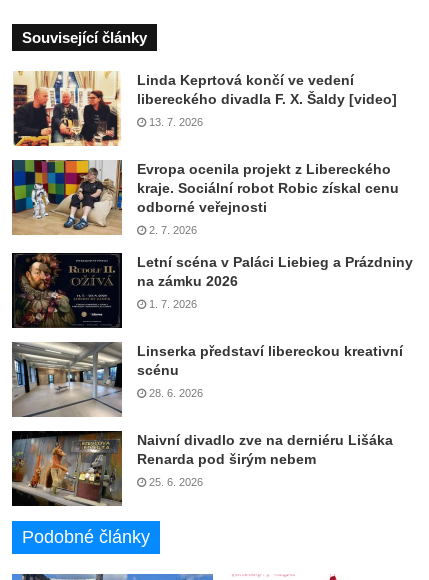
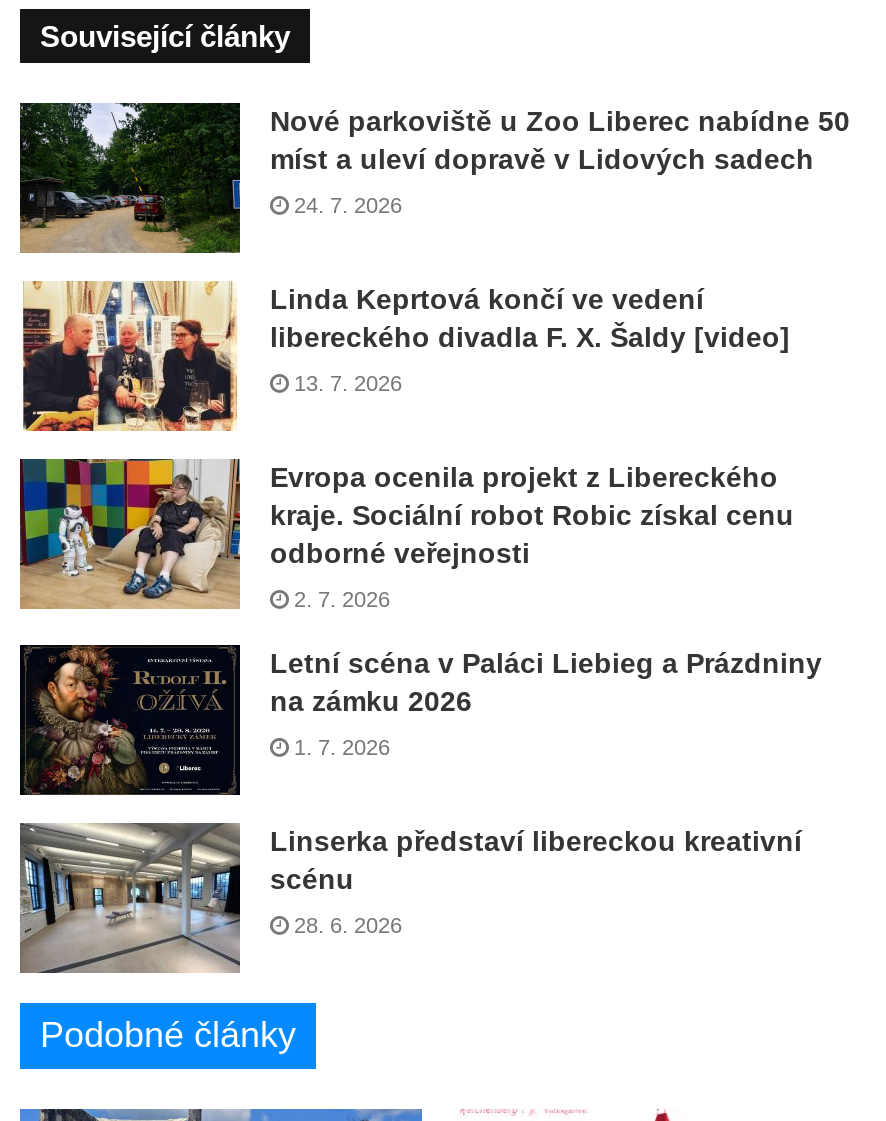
none -> [18,100,850,256] [image] | Nové parkoviště u Zoo Liberec nabídne 50 | míst a uleví dopravě v Lidových sadech | 24. 7. 2026
moved [11,69,413,399] -> [18,278,822,937]: [image] | Linda Keprtová končí ve vedení | libereckého divadla F. X. Šaldy [video] | ... | scénu | 28. 6. 2026
[11,430,393,506] [image] | Naivní divadlo zve na derniéru Lišáka | Renarda pod širým nebem | 25. 6. 2026 -> none

